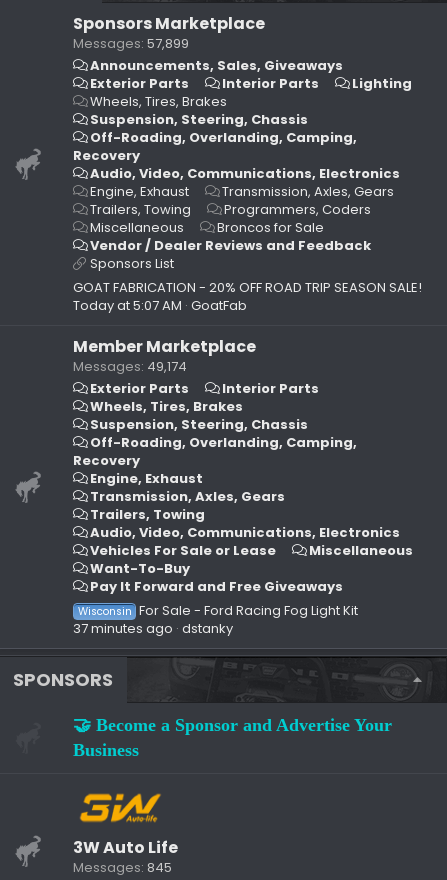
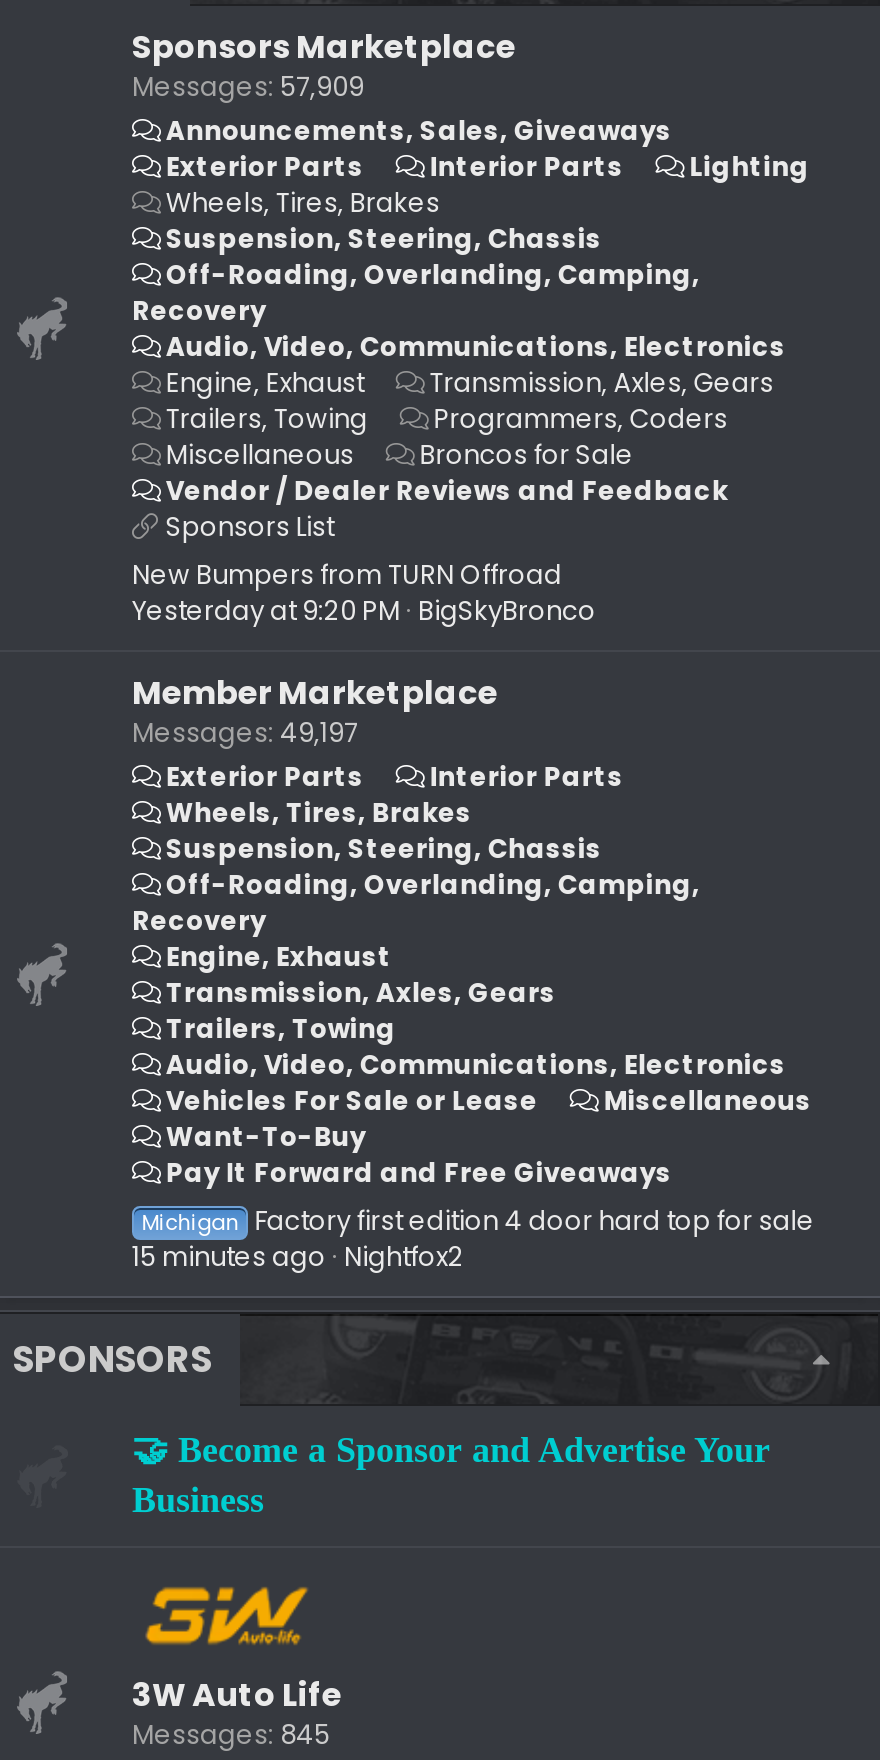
[73,34,189,53] Messages 57,899 -> [132,68,364,106] Messages 57,909
[73,278,422,315] GOAT FABRICATION - 20% OFF ROAD TRIP SEASON SALE! | Today at 5:07 AM GoatFab -> [132,556,596,630] New Bumpers from TURN Offroad | Yesterday at 9:20 PM BigSkyBronco
[73,357,187,376] Messages 49,174 -> [132,714,358,752] Messages 49,197
[73,601,358,638] Wisconsin For Sale - Ford Racing Fog Light Kit | 37 minutes ago dstanky -> [132,1202,814,1276] Michigan Factory first edition 4 door hard top for sale | 15 minutes ago Nightfox2

